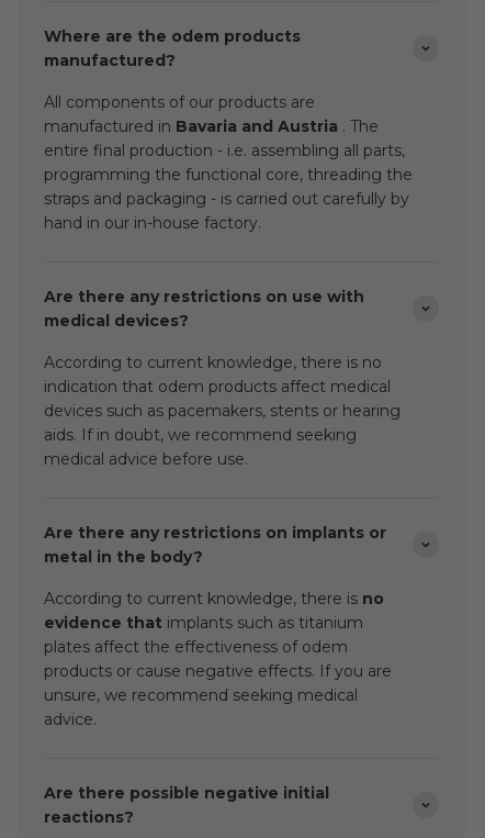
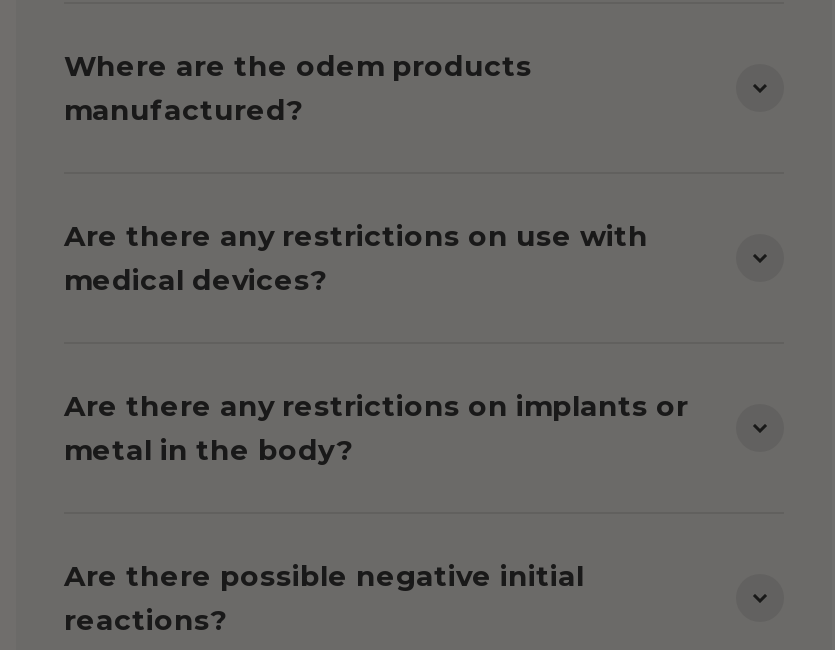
[44,93,413,233] All components of our products are | manufactured in Bavaria and Austria. The | entire final production - i.e. assembling all parts, | programming the functional core, threading the | straps and packaging - is carried out carefully by | hand in our in-house factory. -> none
[44,353,401,469] According to current knowledge, there is no | indication that odem products affect medical | devices such as pacemakers, stents or hearing | aids. If in doubt, we recommend seeking | medical advice before use. -> none
[44,589,392,730] According to current knowledge, there is no | evidence that implants such as titanium | plates affect the effectiveness of odem | products or cause negative effects. If you are | unsure, we recommend seeking medical | advice. -> none

